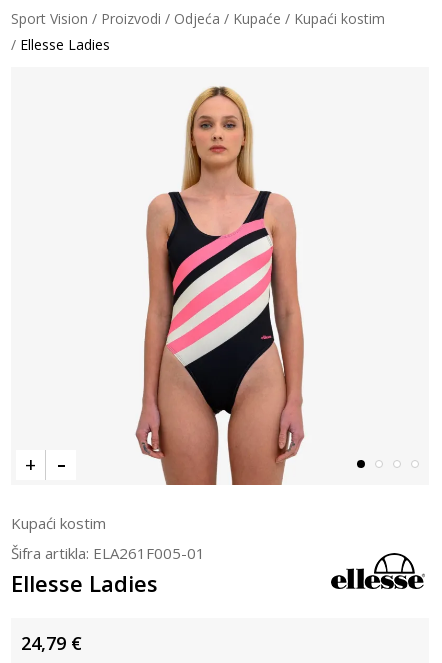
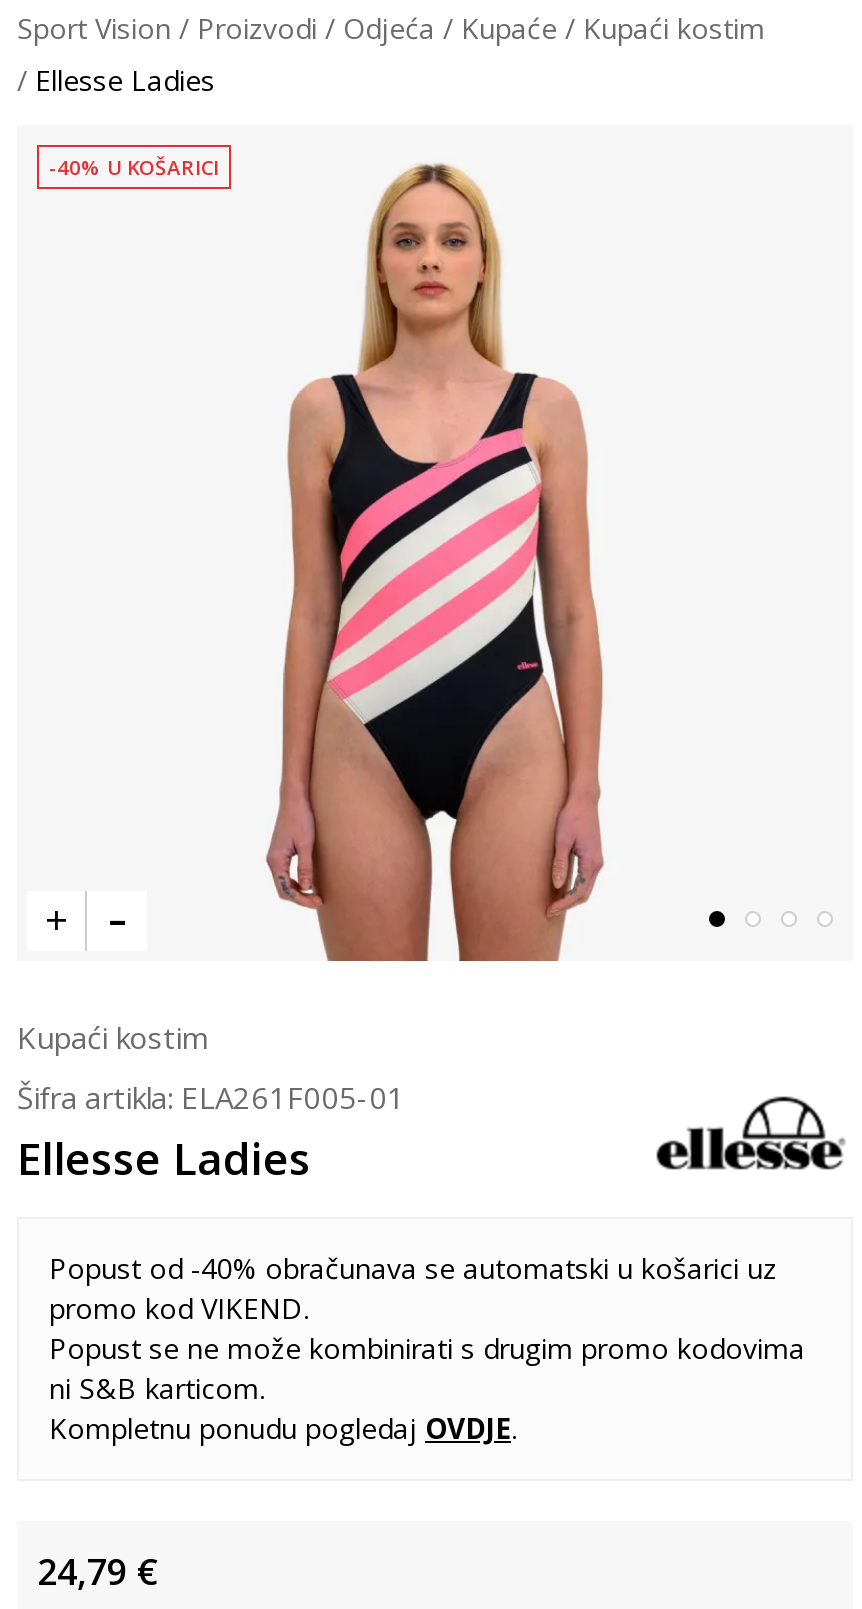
none -> [49,153,219,181] -40% U KOŠARICI
none -> [49,1249,805,1447] Popust od -40% obračunava se automatski u košarici uz | promo kod VIKEND. | Popust se ne može kombinirati s drugim promo kodovima | ni S&B karticom. | Kompletnu ponudu pogledaj OVDJE.

